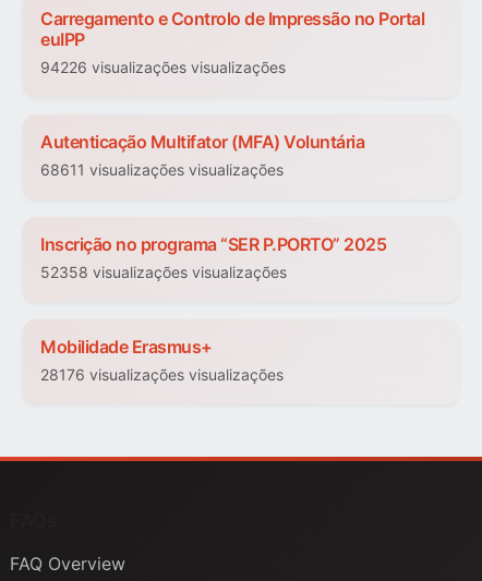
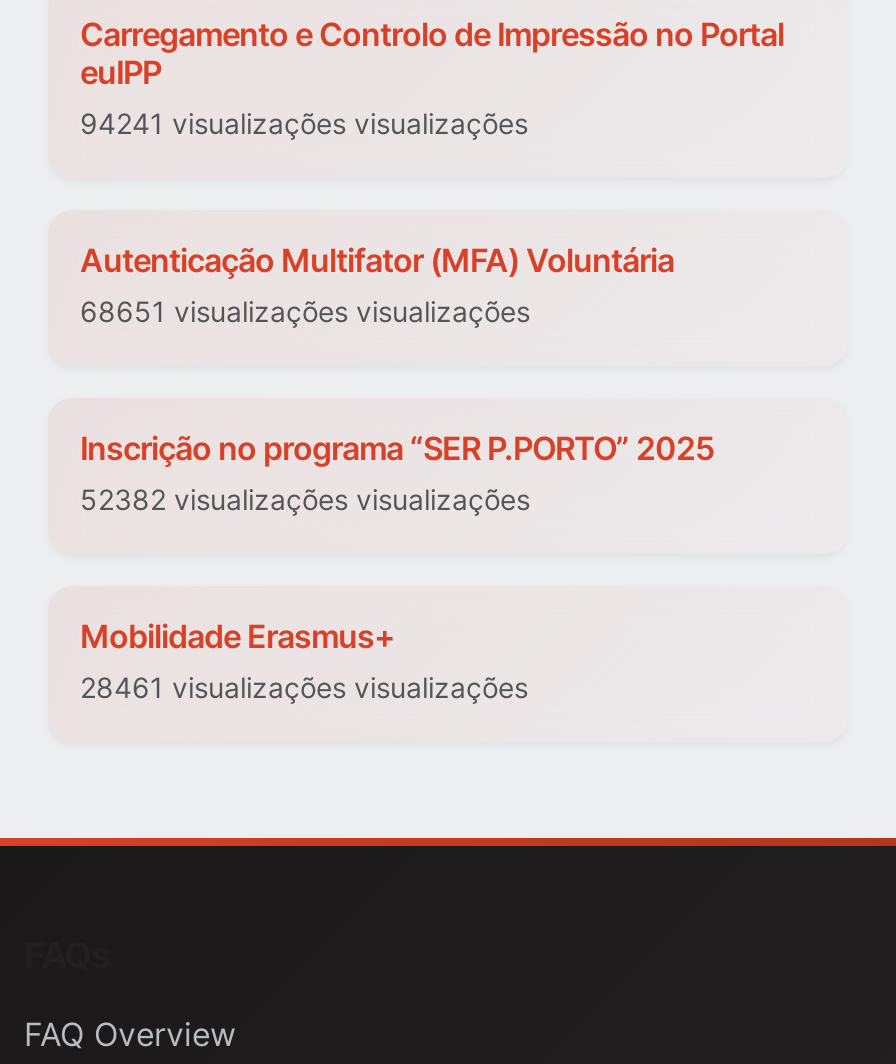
[40,58,286,77] 94226 visualizações visualizações -> [80,107,528,141] 94241 visualizações visualizações
[40,161,284,179] 68611 visualizações visualizações -> [80,295,530,329] 68651 visualizações visualizações
[40,263,287,282] 52358 visualizações visualizações -> [80,483,530,517] 52382 visualizações visualizações
[40,366,284,384] 28176 visualizações visualizações -> [80,671,528,705] 28461 visualizações visualizações

